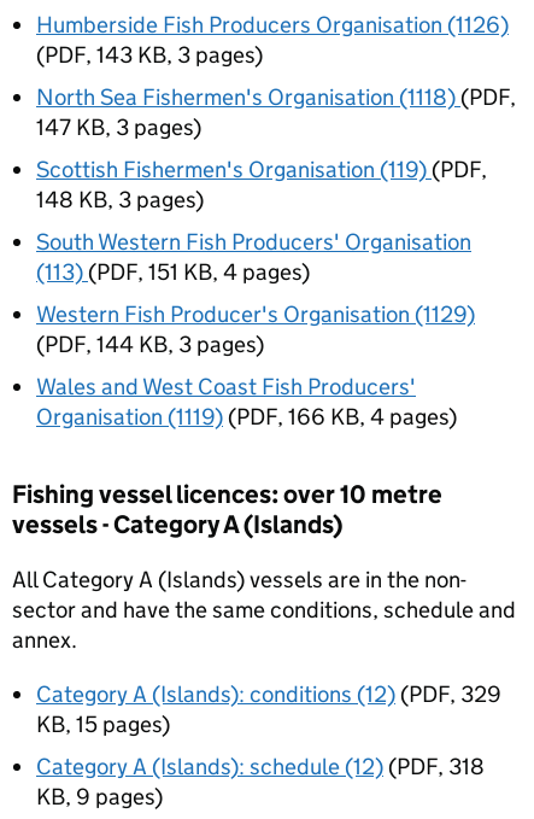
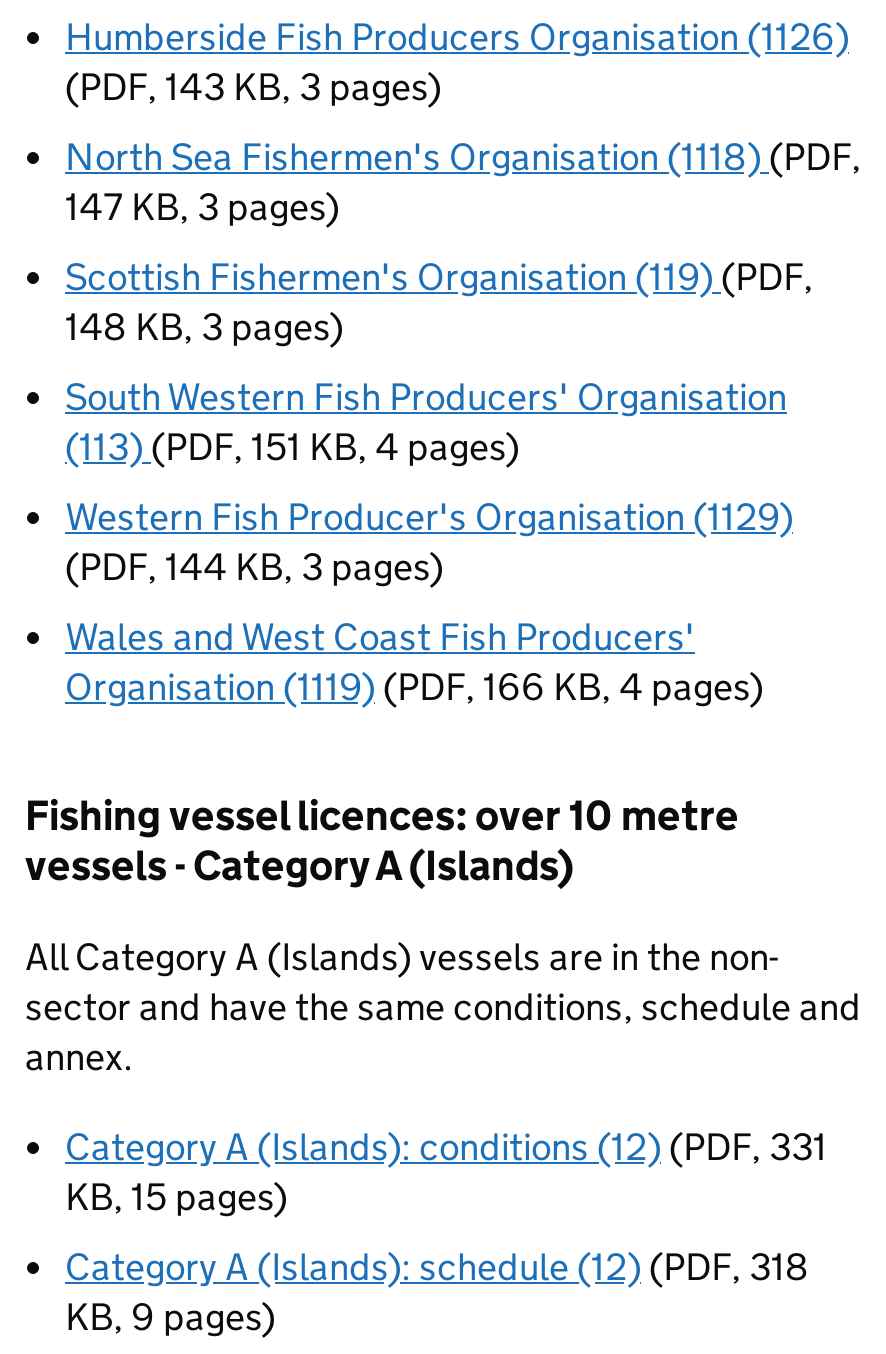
[36,680,501,708] Category A (Islands): conditions (12) (PDF, 329 -> [65,1124,827,1170] Category A (Islands): conditions (12) (PDF, 331

